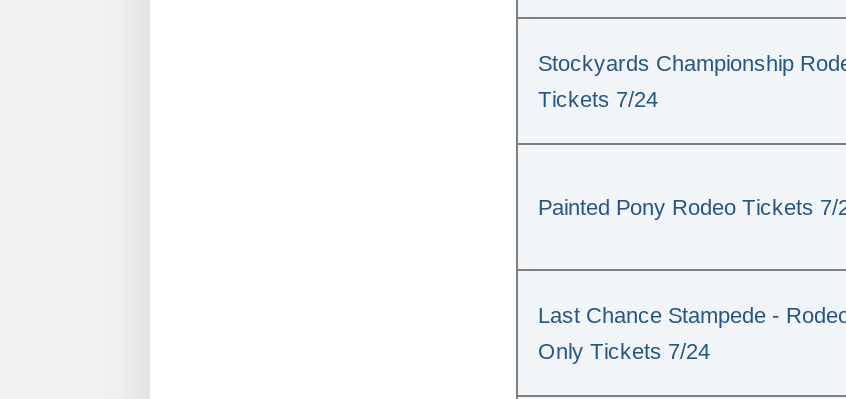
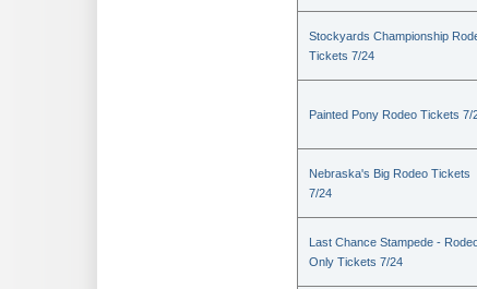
none -> [309,167,470,200] Nebraska's Big Rodeo Tickets | 7/24

